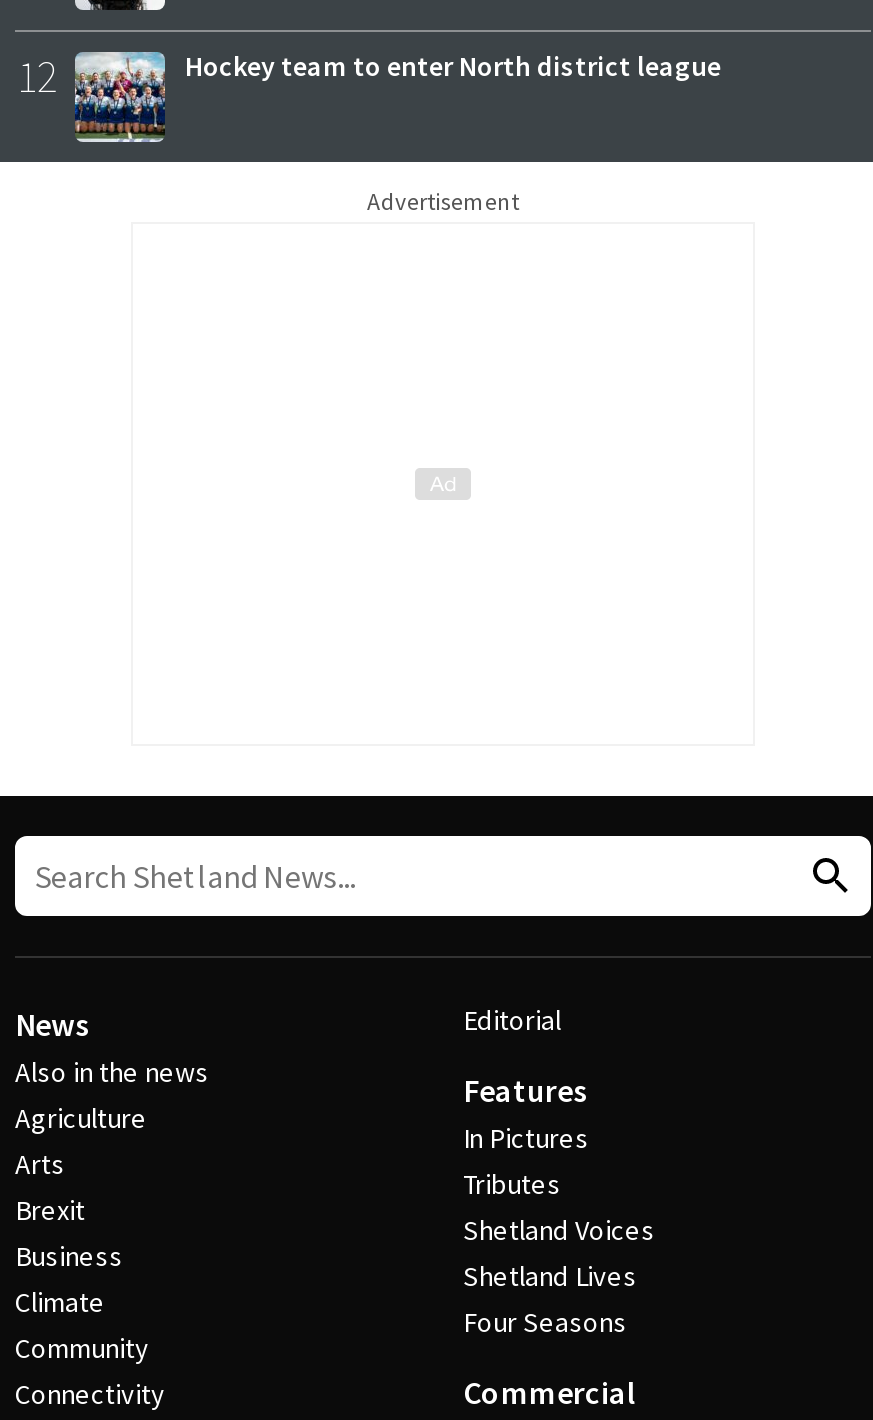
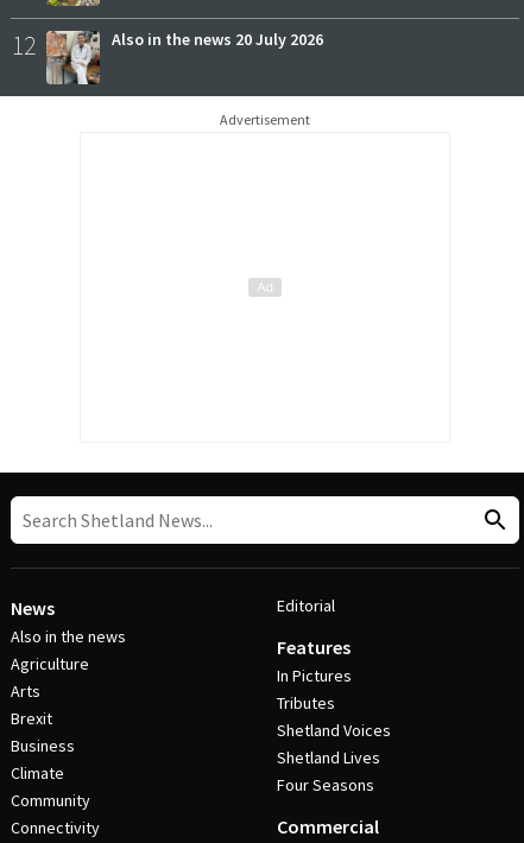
[75,49,721,144] [image] | Hockey team to enter North district league -> [45,29,323,84] [image] | Also in the news 20 July 2026

